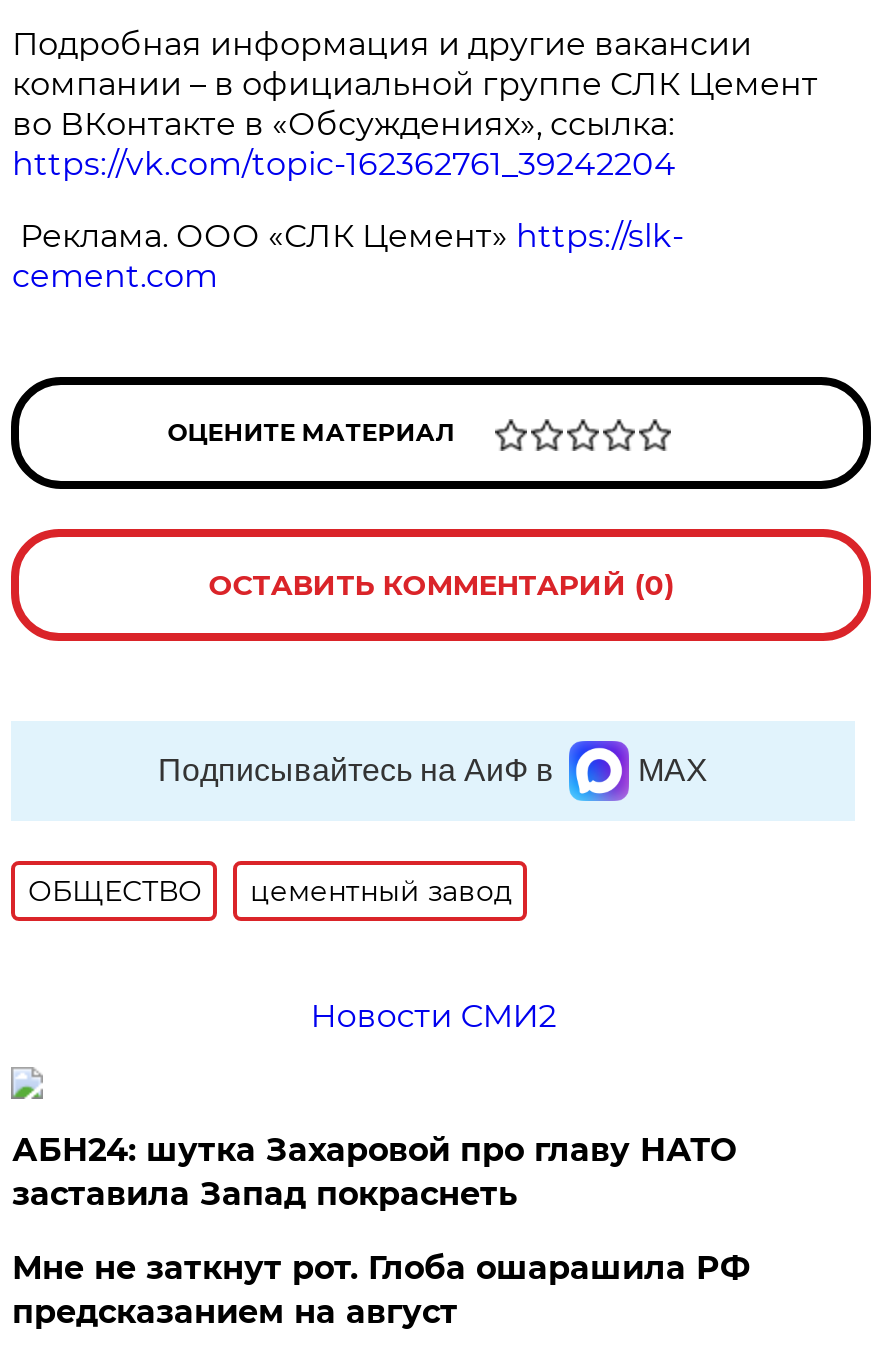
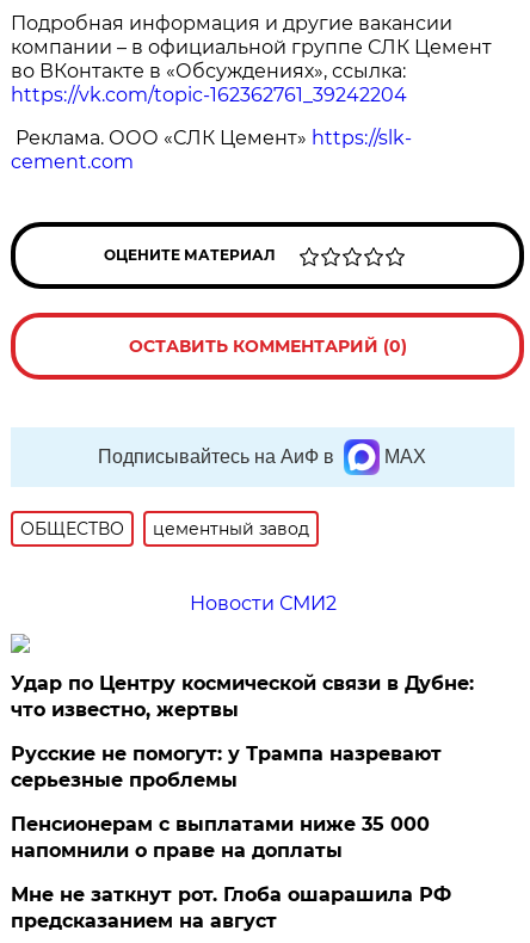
[12,1132,736,1214] АБН24: шутка Захаровой про главу НАТО | заставила Запад покраснеть -> [11,673,474,862] Удар по Центру космической связи в Дубне: | что известно, жертвы | Русские не помогут: у Трампа назревают | серьезные проблемы | Пенсионерам с выплатами ниже 35 000 | напомнили о праве на доплаты

